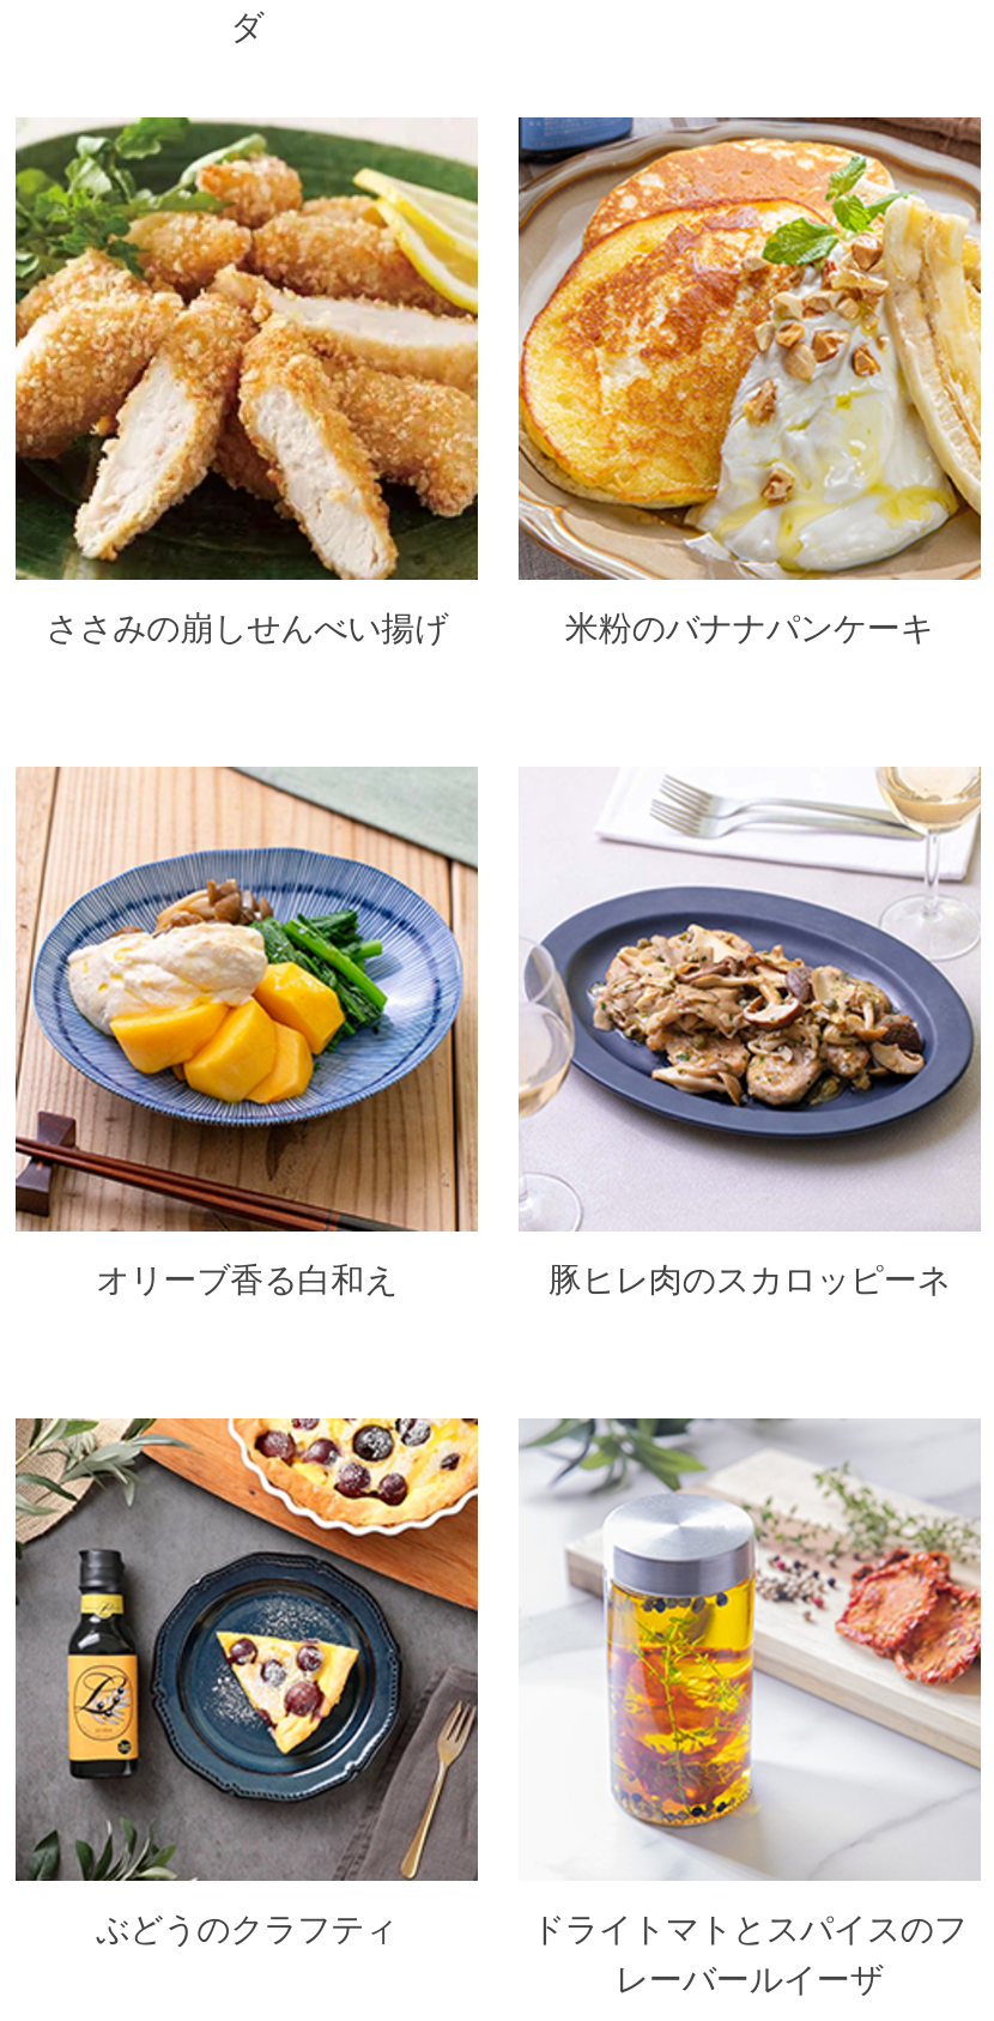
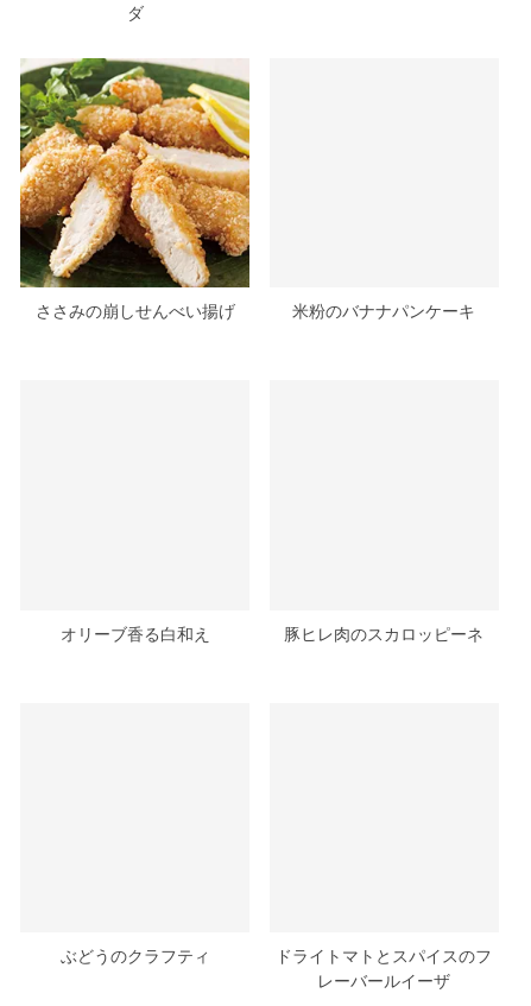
[516,115,983,582] [image] -> none
[13,764,480,1234] [image] -> none
[516,767,983,1232] [image] -> none
[13,1416,480,1883] [image] -> none
[519,1416,983,1881] [image] -> none

